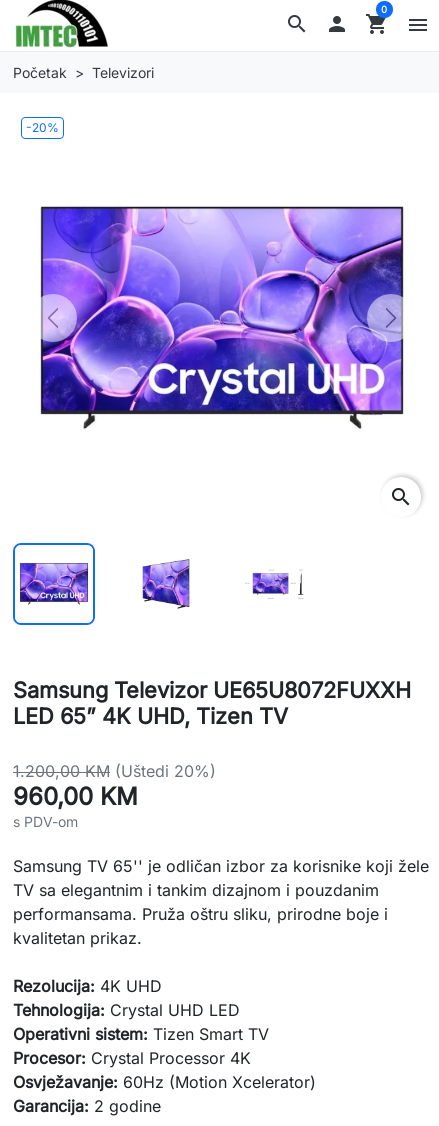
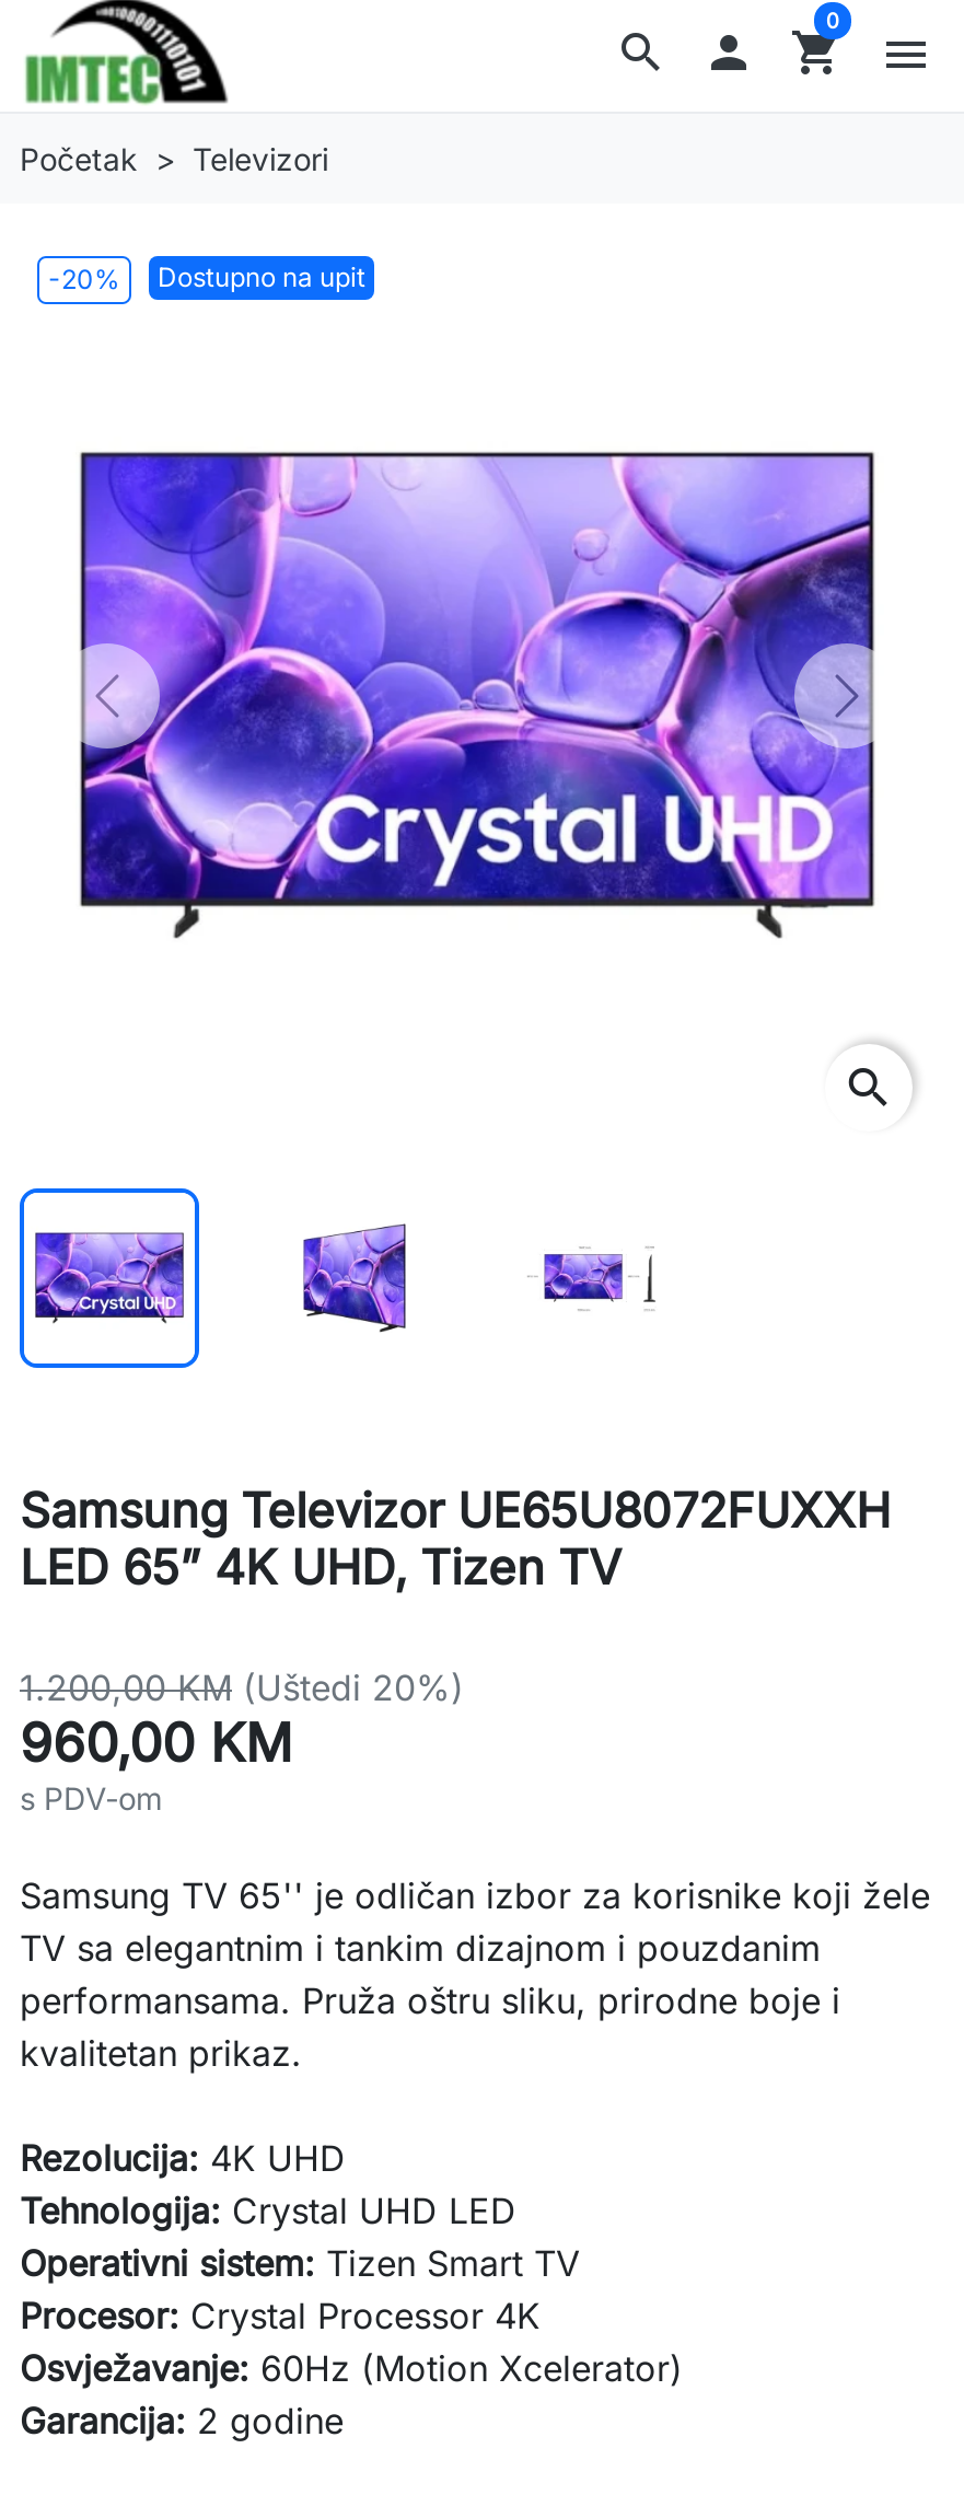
none -> [158,260,365,293] Dostupno na upit

